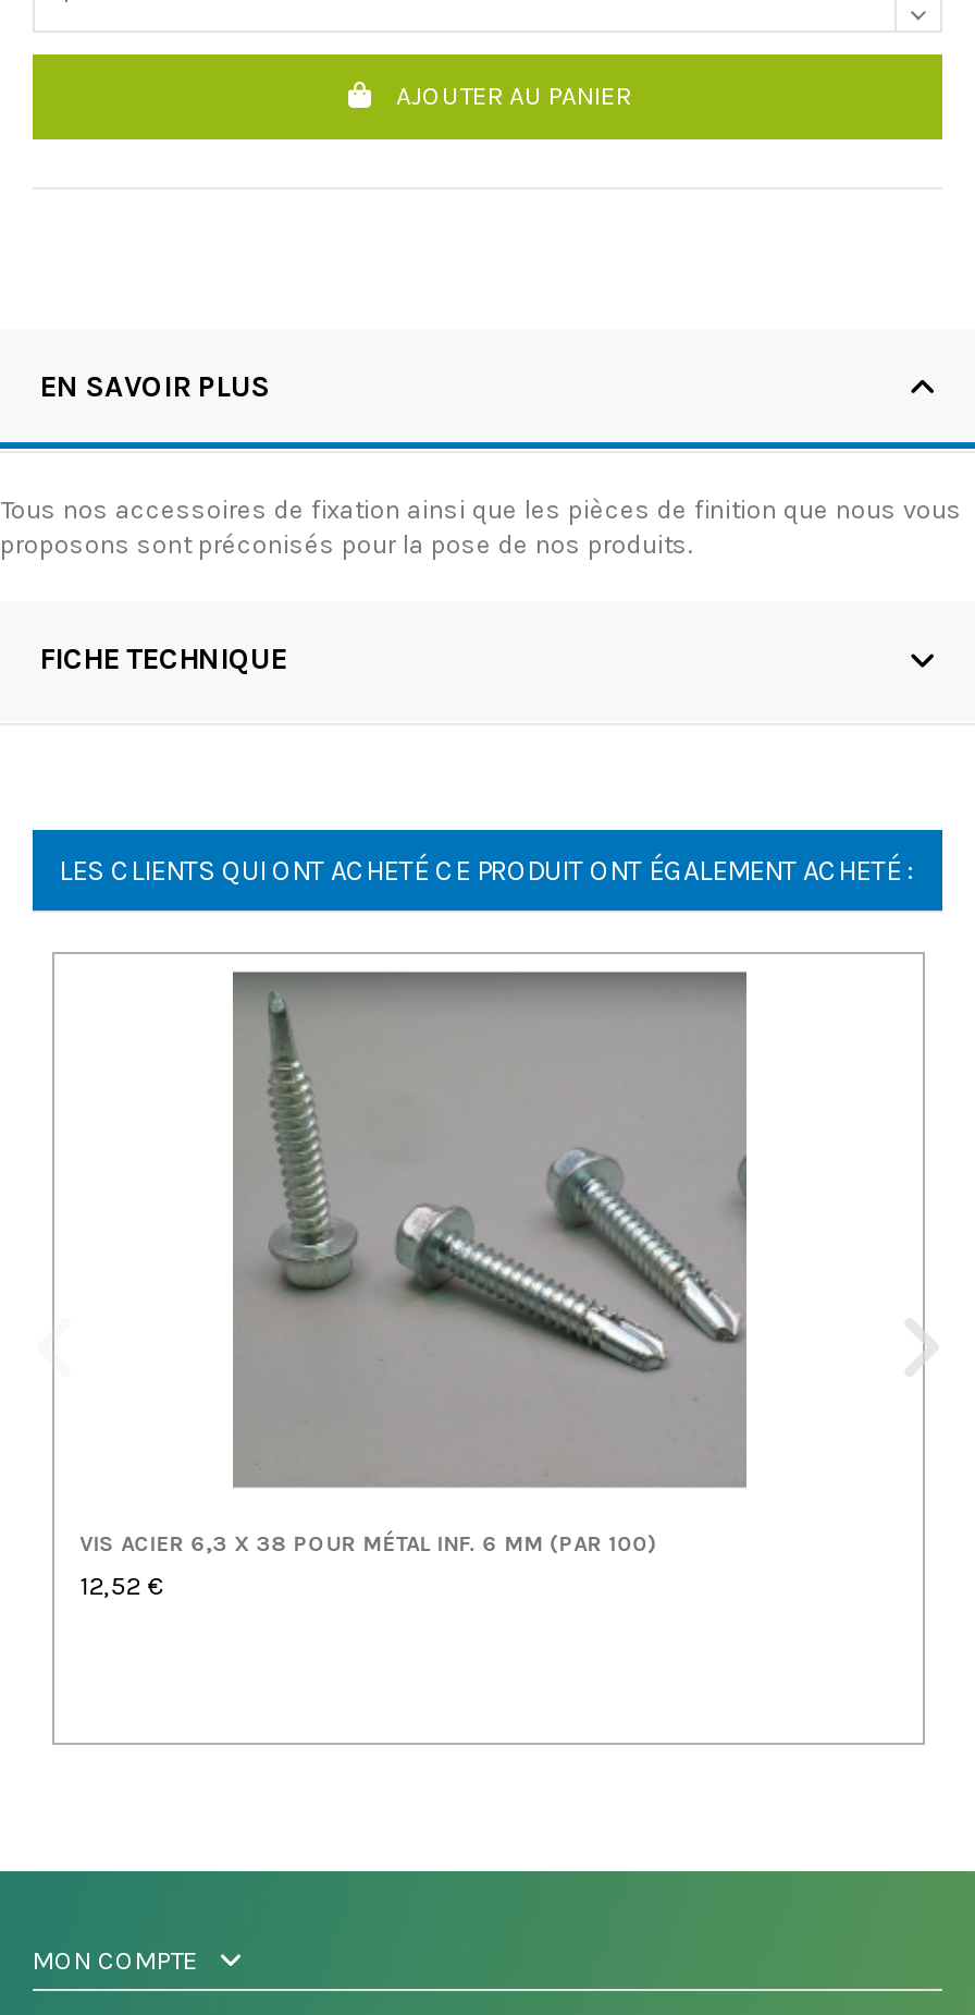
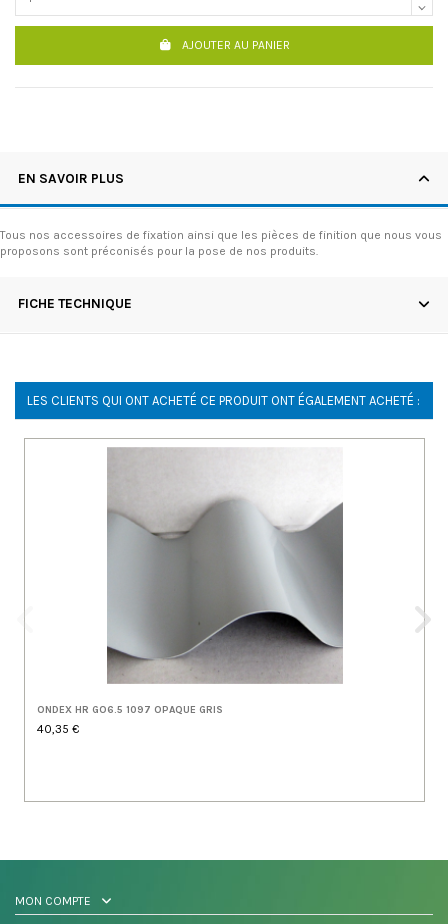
[80,969,749,1600] [image] | VIS ACIER 6,3 X 38 POUR MÉTAL INF. 6 MM (PAR 100) | 12,52 € -> [37,447,343,735] [image] | ONDEX HR GO6.5 1097 OPAQUE GRIS | 40,35 €

